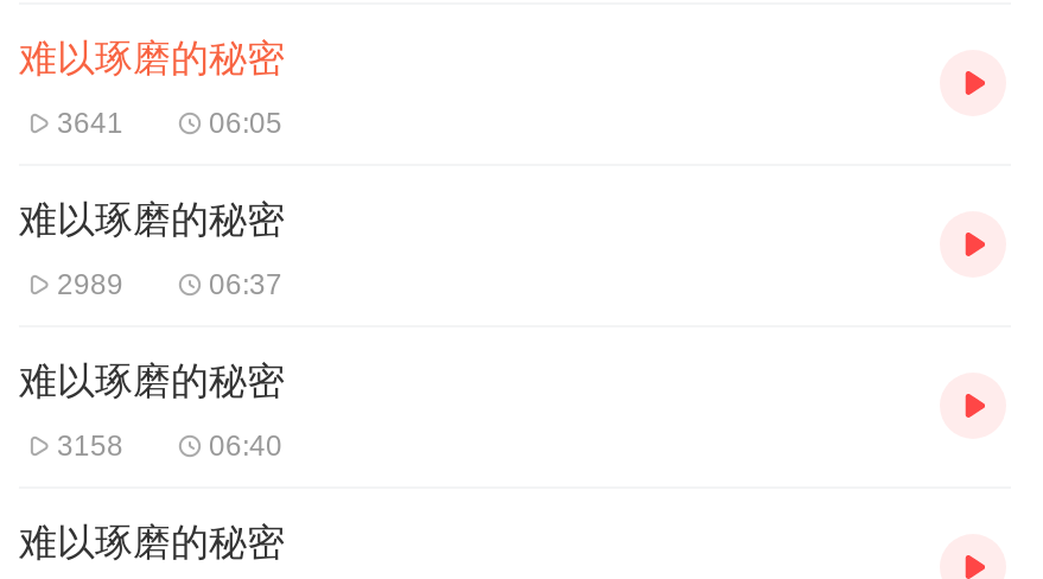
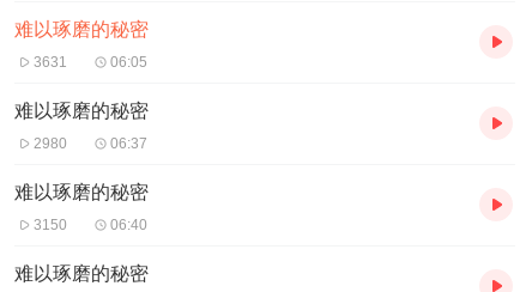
[57,106,123,140] 3641 -> [34,54,67,70] 3631
[57,268,123,301] 2989 -> [34,135,67,152] 2980
[57,429,123,462] 3158 -> [34,216,67,233] 3150

